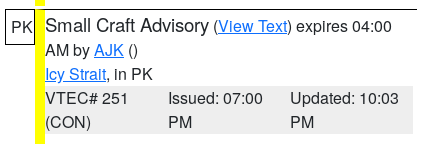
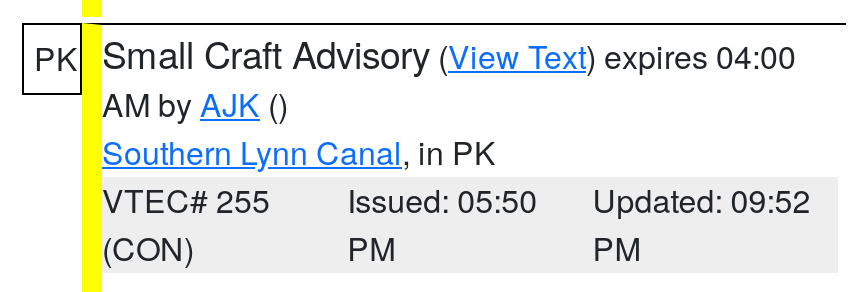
[45,62,153,109] Icy Strait, in PK | VTEC# 251 -> [102,129,496,223] Southern Lynn Canal, in PK | VTEC# 255
[168,86,263,109] Issued: 07:00 -> [347,177,537,223] Issued: 05:50
[290,86,399,109] Updated: 10:03 -> [592,177,810,223] Updated: 09:52

